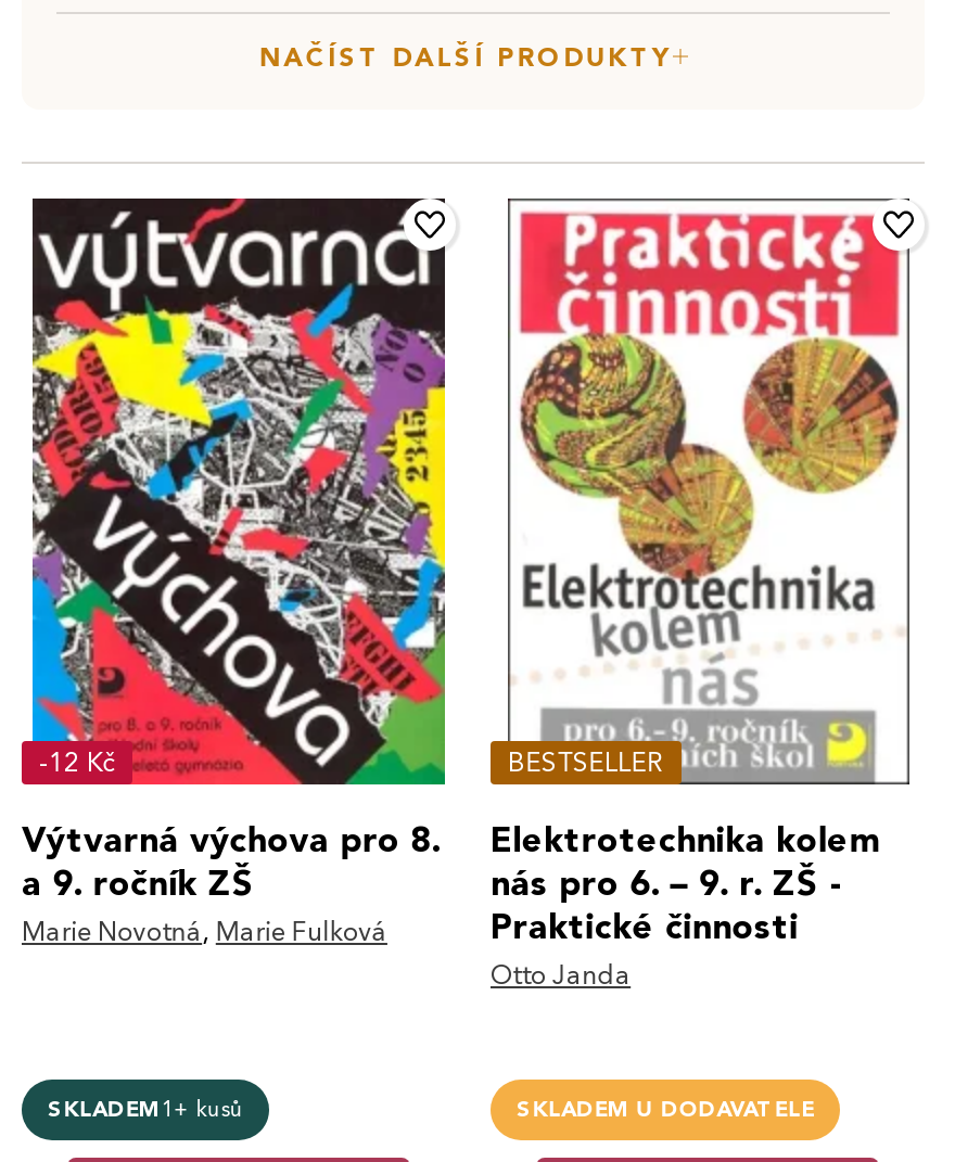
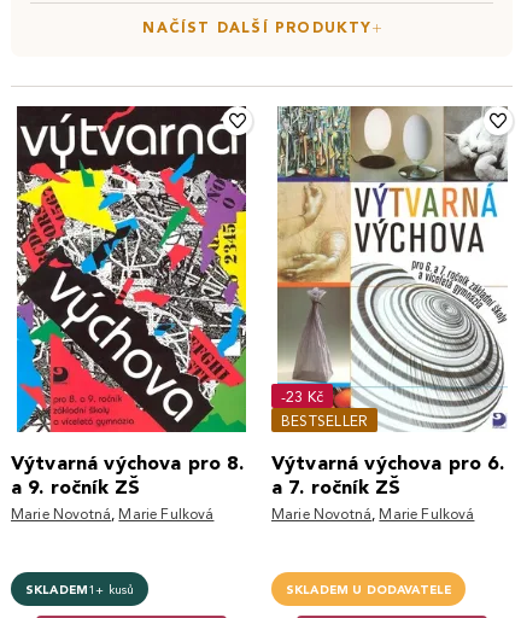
none -> [281,387,324,405] -23 Kč
[491,199,916,991] [image] | Elektrotechnika kolem | nás pro 6. – 9. r. ZŠ - | Praktické činnosti | Otto Janda -> [271,106,509,523] [image] | Výtvarná výchova pro 6. | a 7. ročník ZŠ | Marie Novotná, Marie Fulková
[39,746,116,779] -12 Kč -> none

